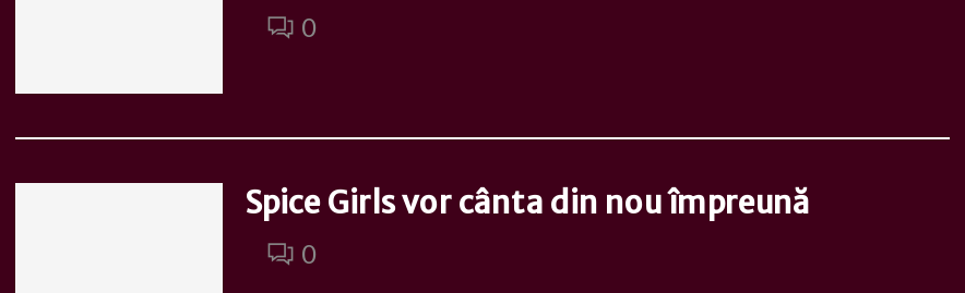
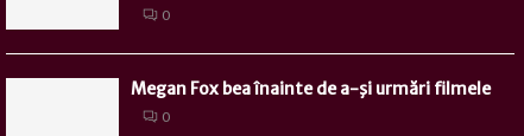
[245,184,810,223] Spice Girls vor cânta din nou împreună -> [131,78,491,100] Megan Fox bea înainte de a-şi urmări filmele

